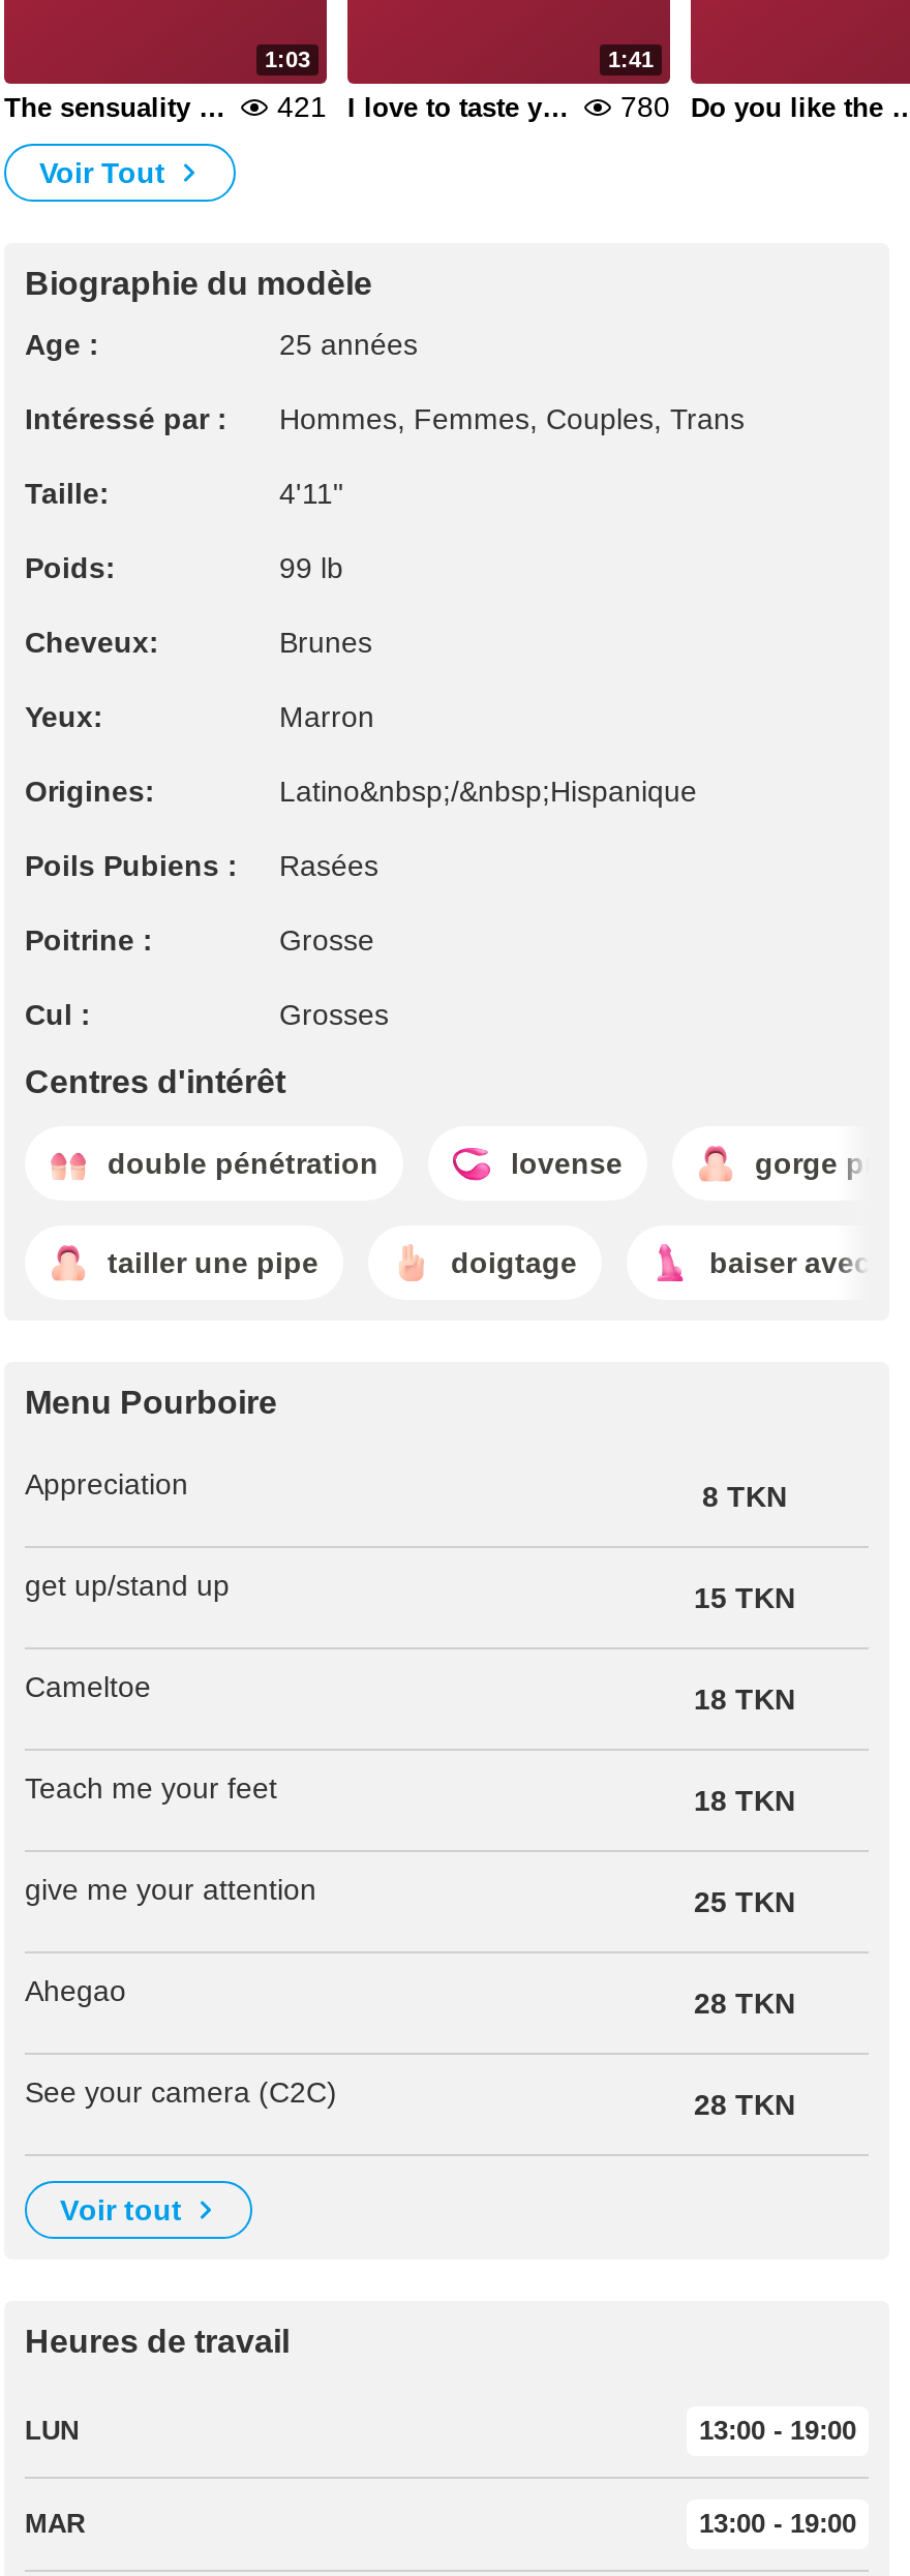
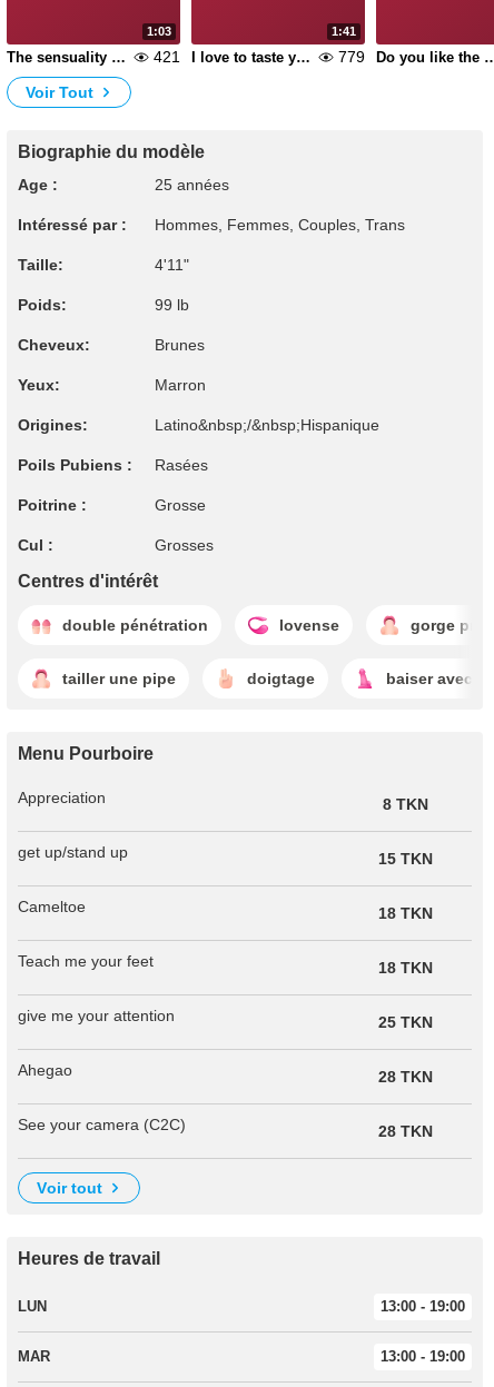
[620,90,670,123] 780 -> [338,48,365,66] 779

